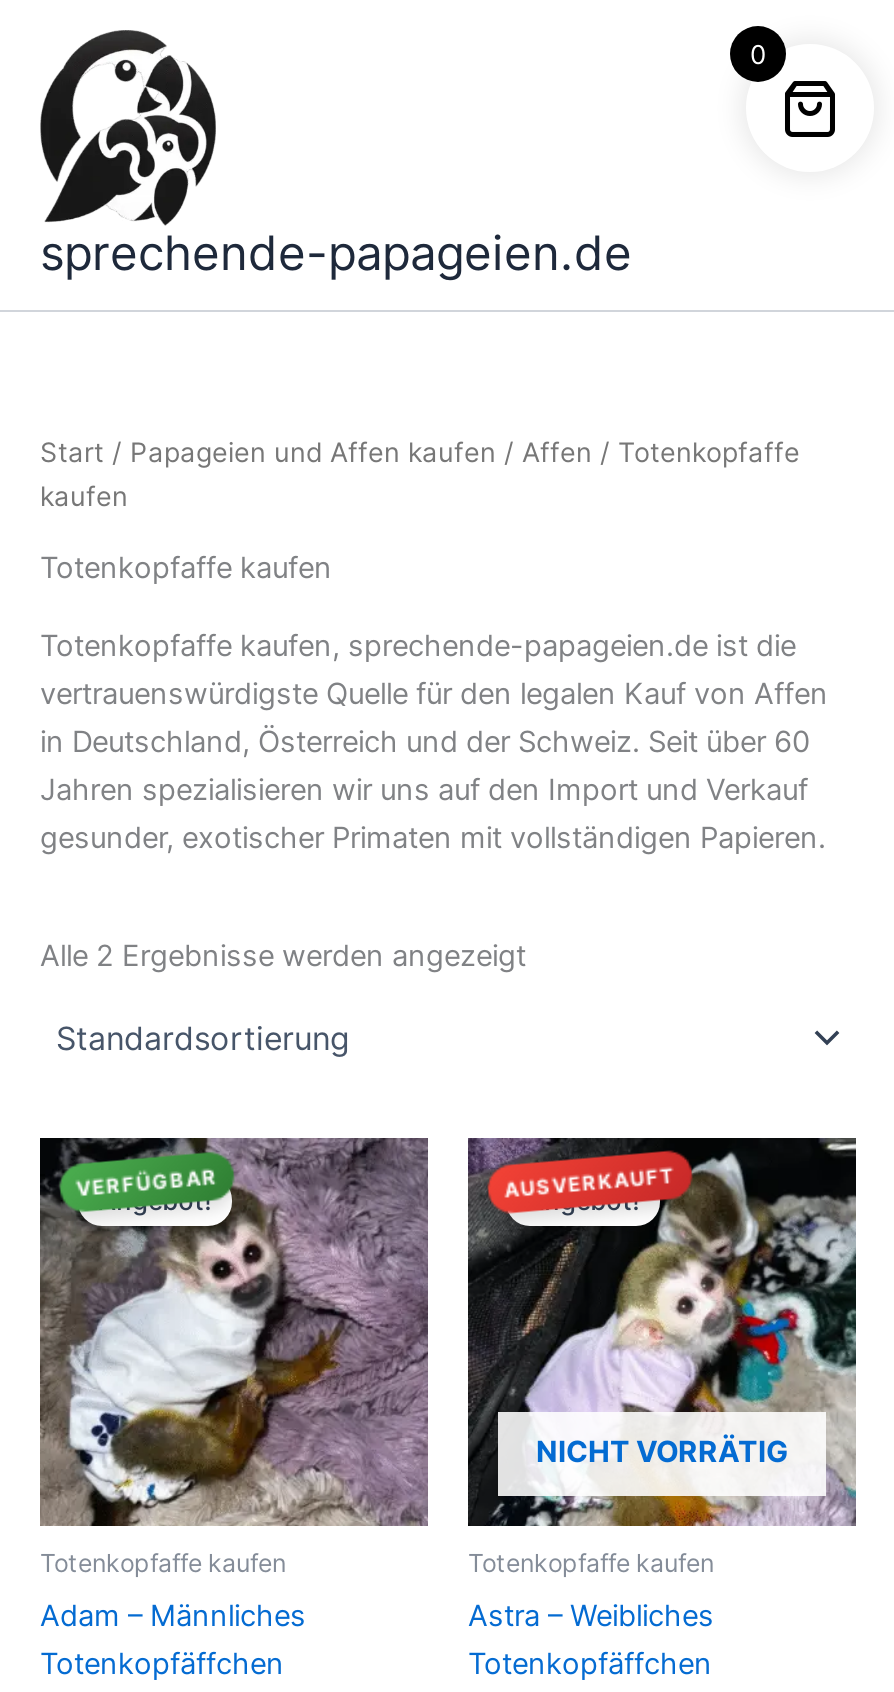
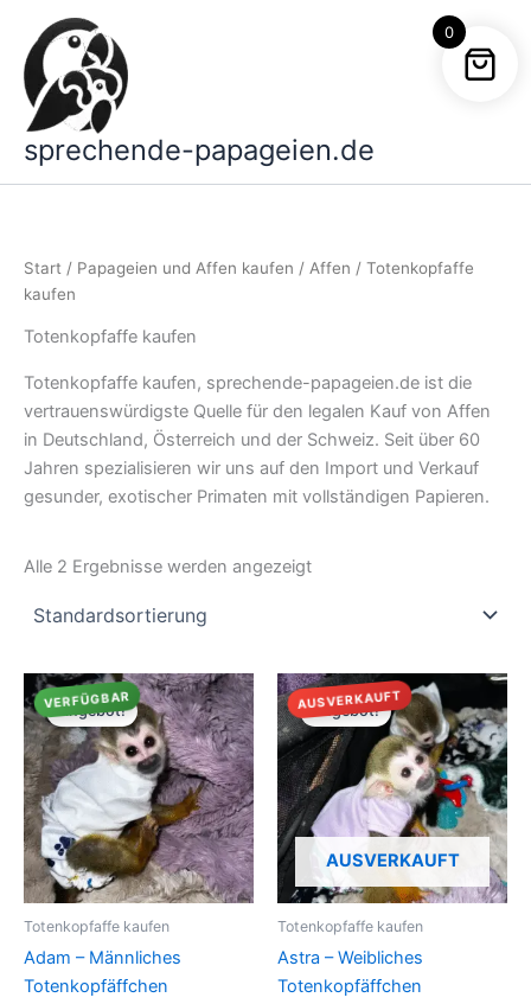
[536,1434,788,1470] NICHT VORRÄTIG -> [325,849,459,871] AUSVERKAUFT

